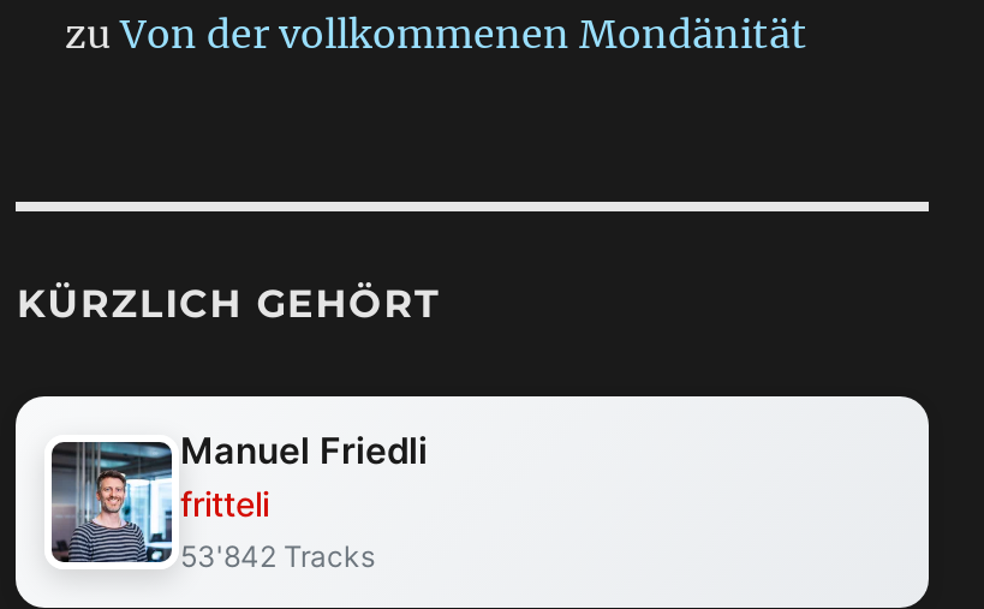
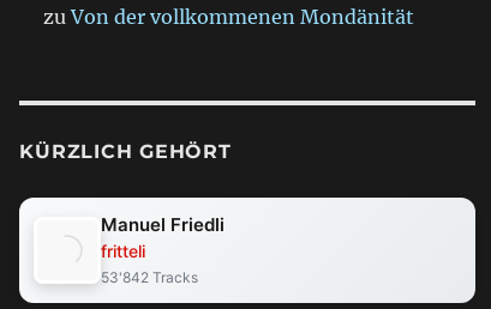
[49,440,174,565] [image] -> none

